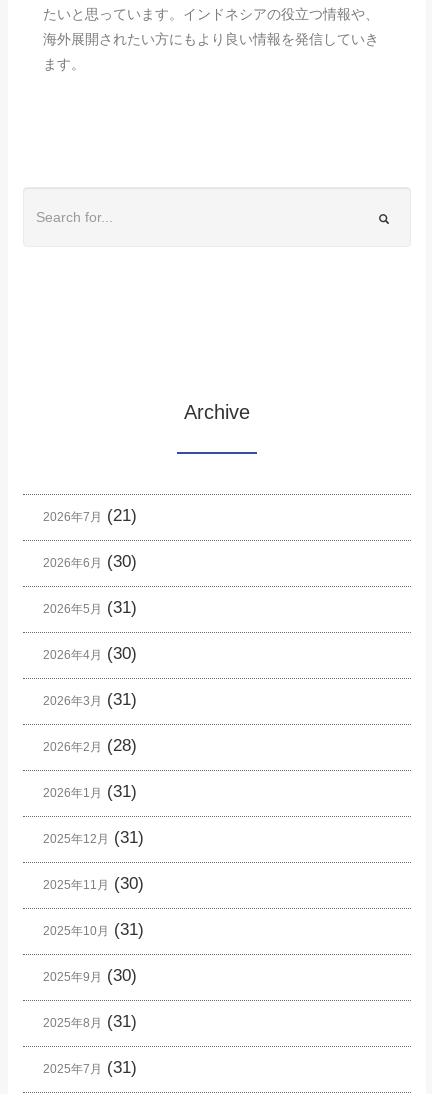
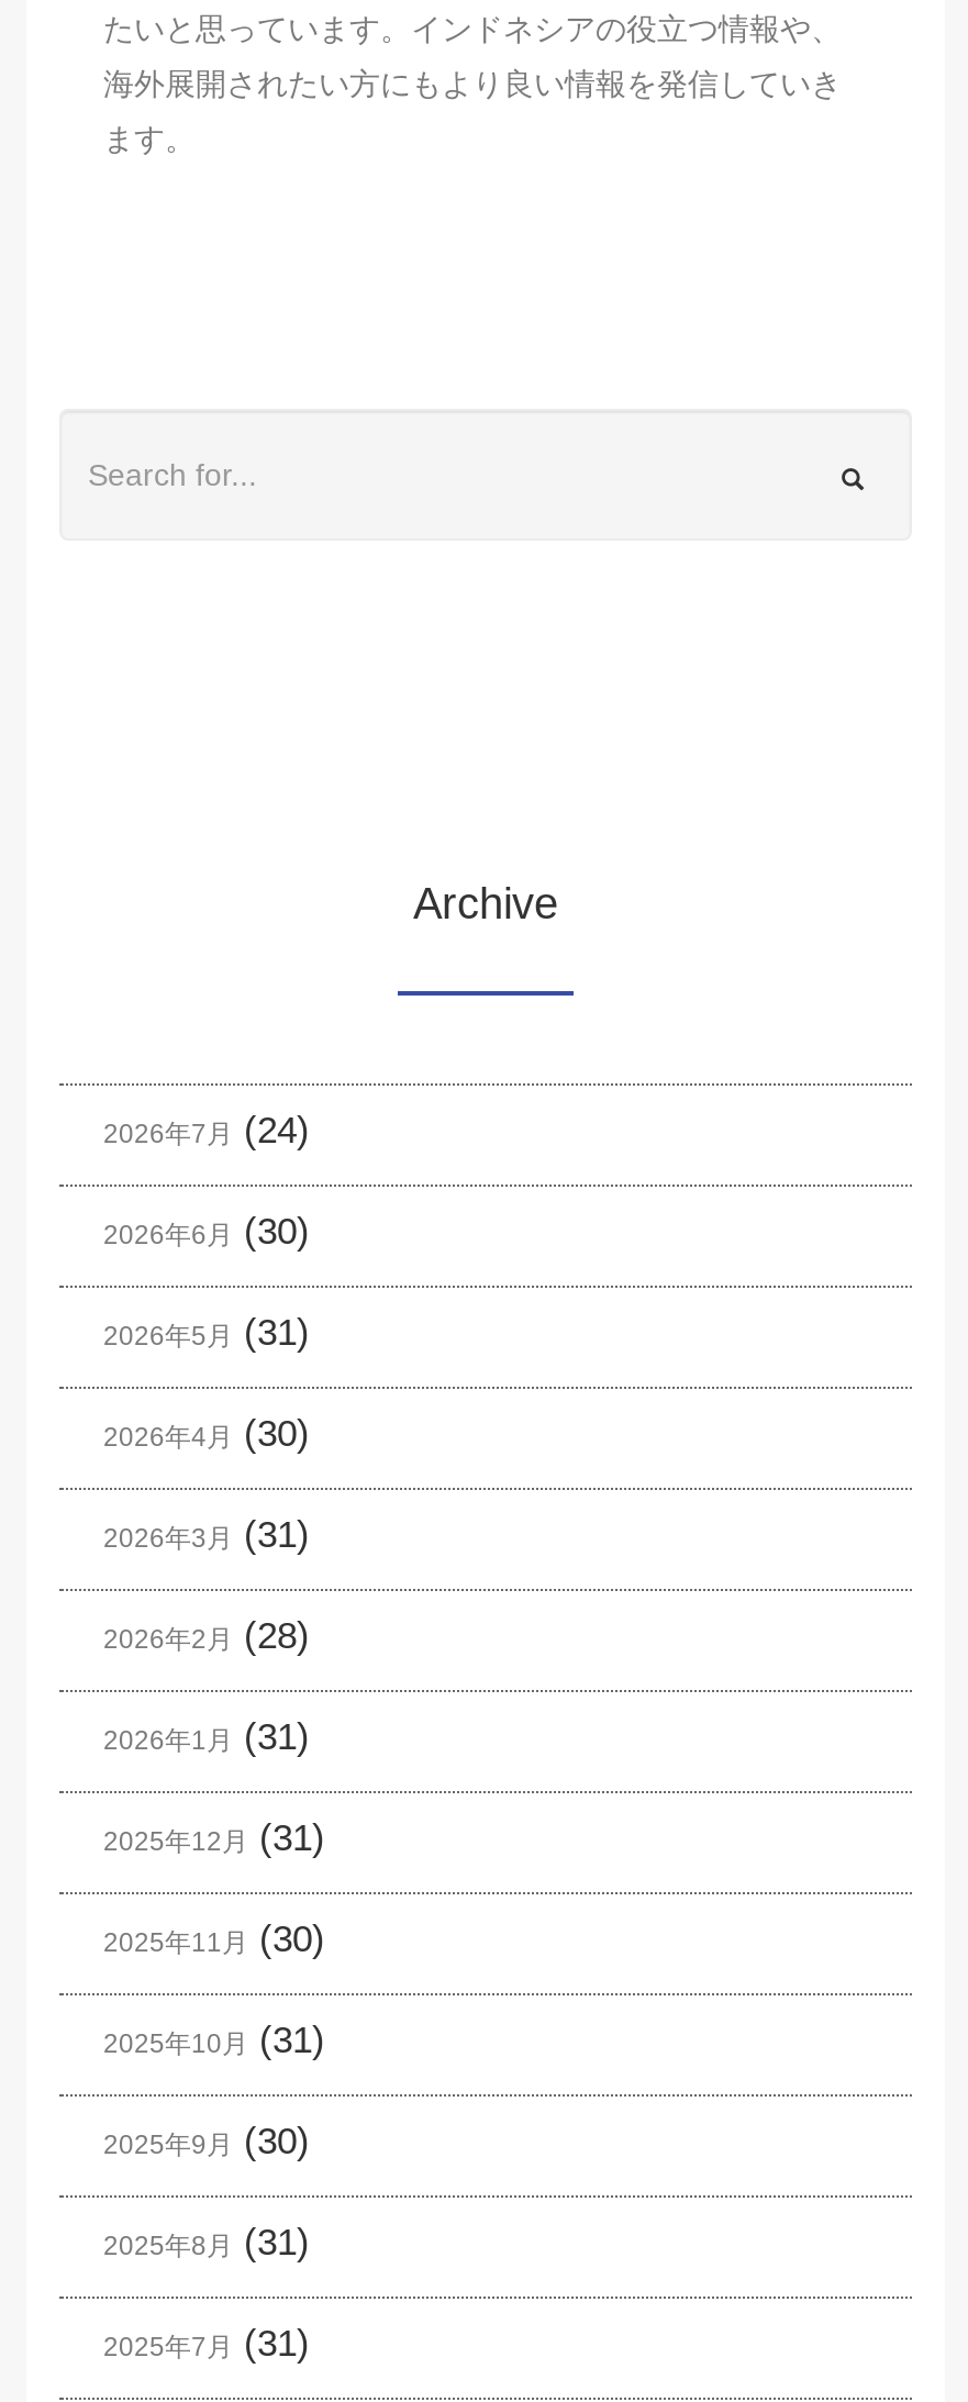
[43,506,137,525] 2026年7月(21) -> [103,1109,310,1151] 2026年7月(24)

